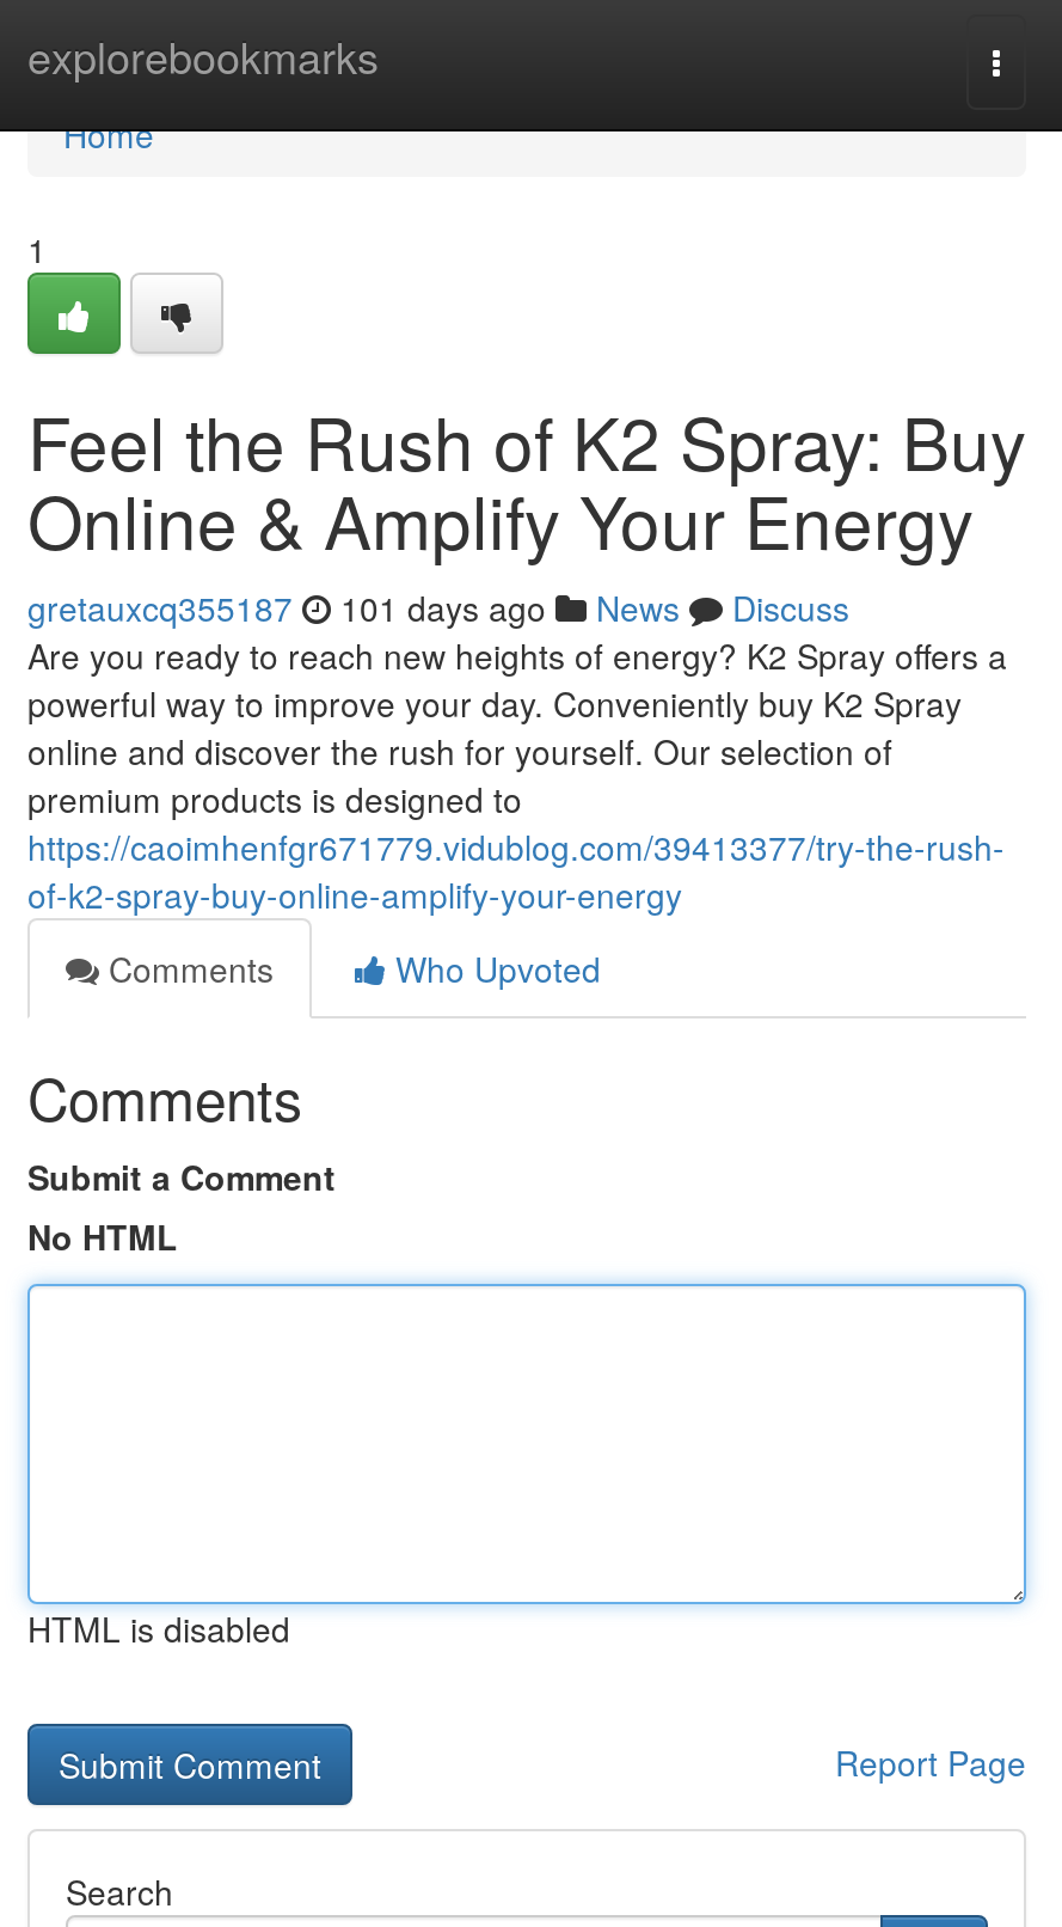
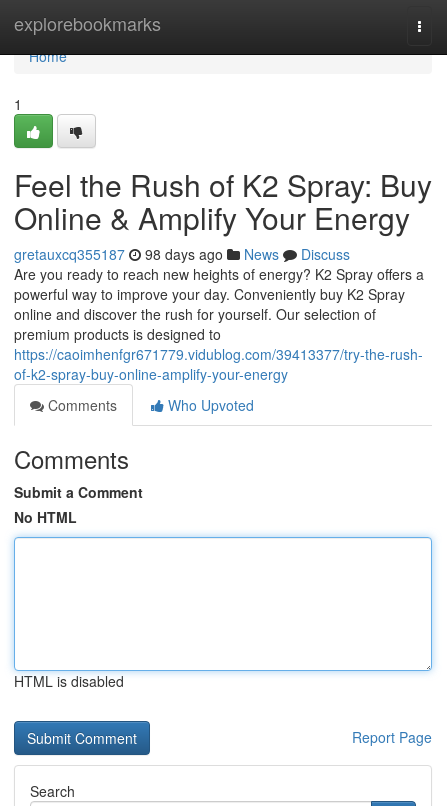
[27,583,849,631] gretauxcq355187 101 days ago News Discuss -> [14,244,350,264] gretauxcq355187 98 days ago News Discuss

